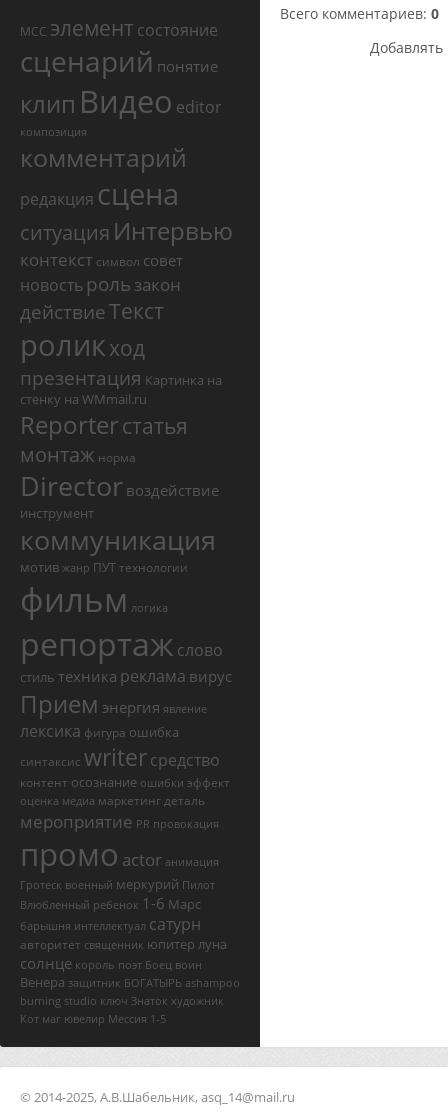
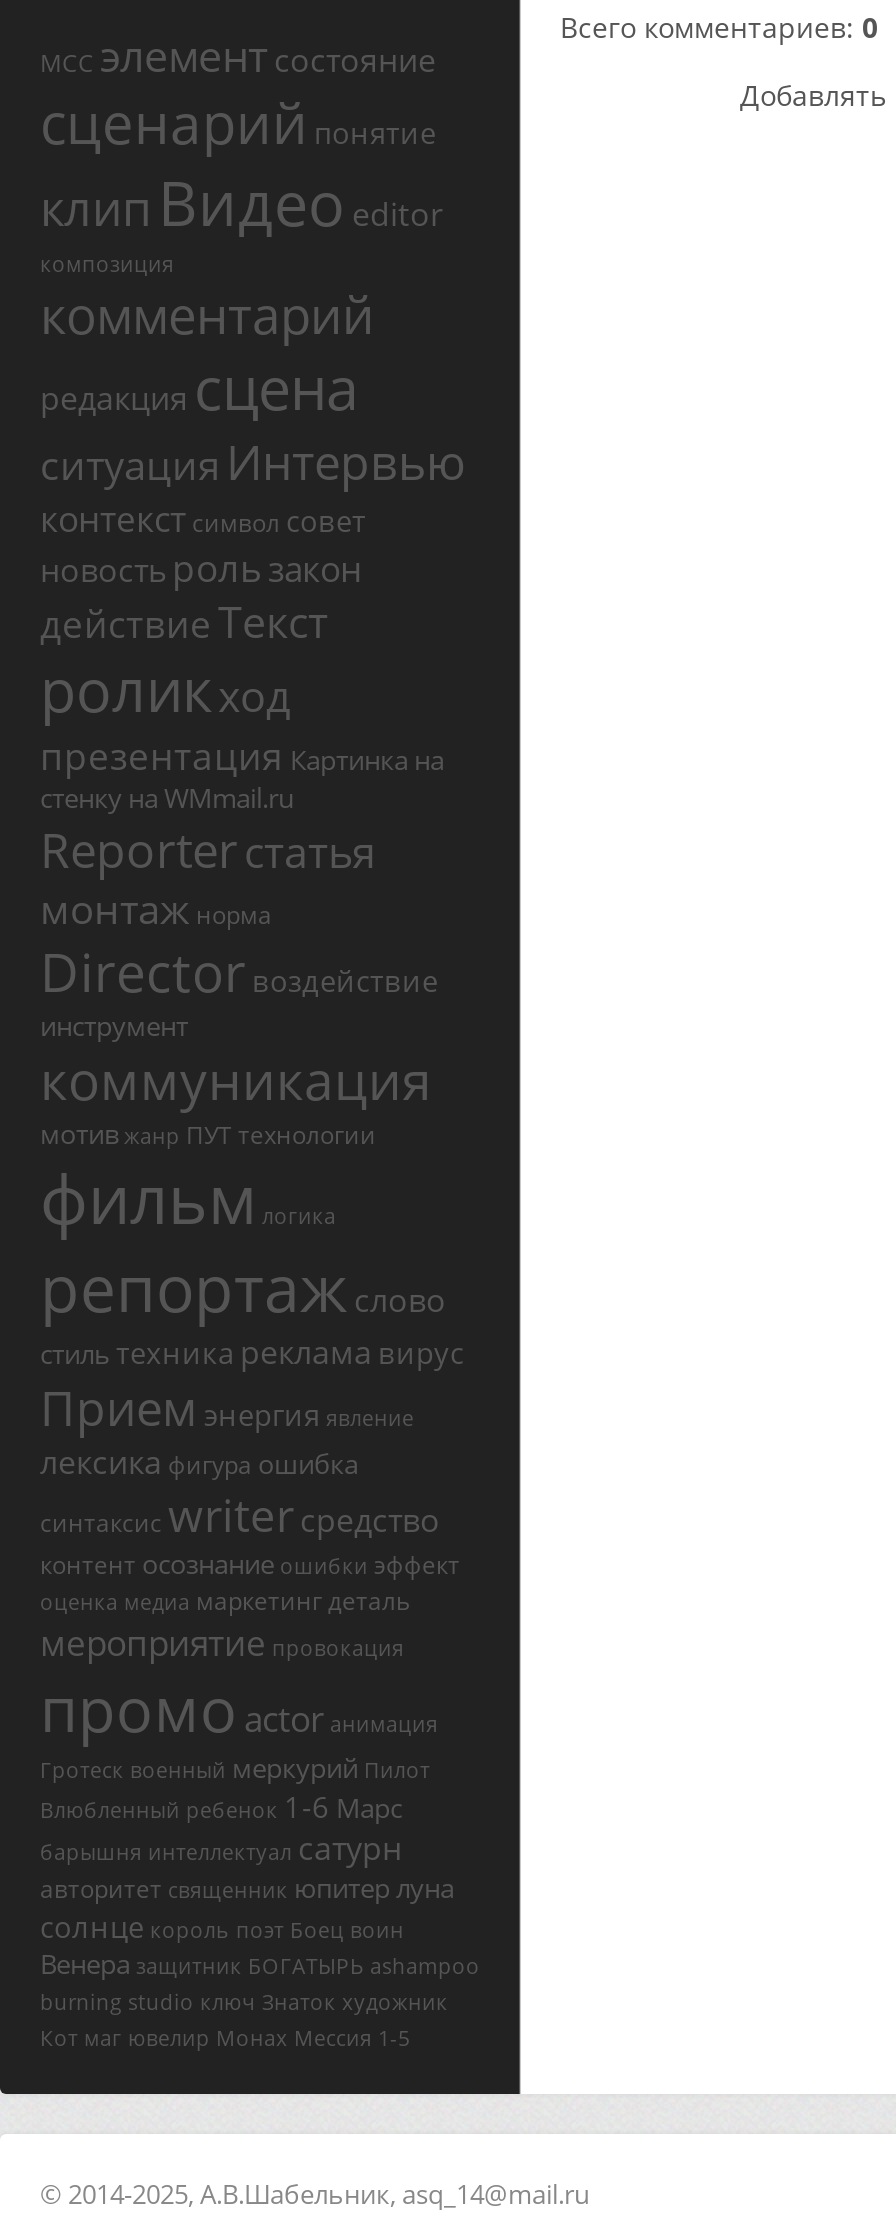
[20,809,219,833] мероприятие PR провокация -> [40,1618,404,1666] мероприятие провокация
[20,1012,166,1026] Кот маг ювелир Мессия 1-5 -> [40,2024,410,2052] Кот маг ювелир Монах Мессия 1-5

